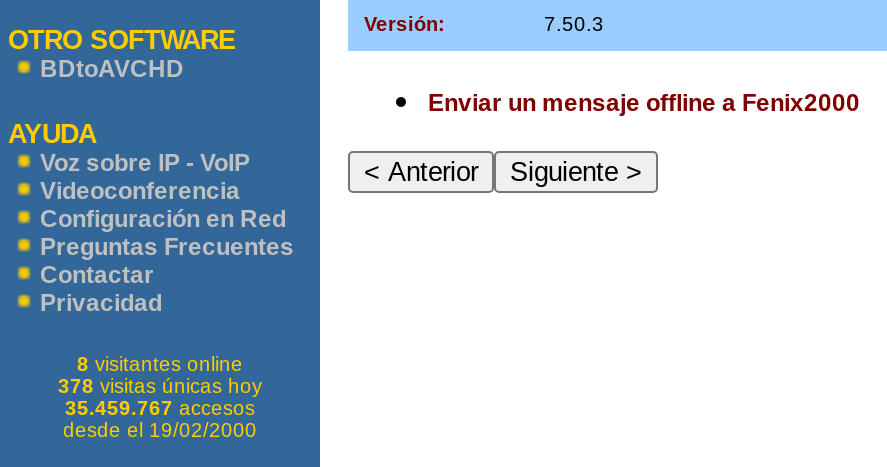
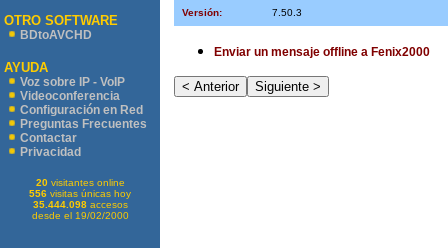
[77,353,243,375] 8 visitantes online -> [35,177,124,188] 20 visitantes online
[58,375,262,397] 378 visitas únicas hoy -> [29,188,131,199] 556 visitas únicas hoy
[65,397,255,419] 35.459.767 accesos -> [32,199,127,210] 35.444.098 accesos

